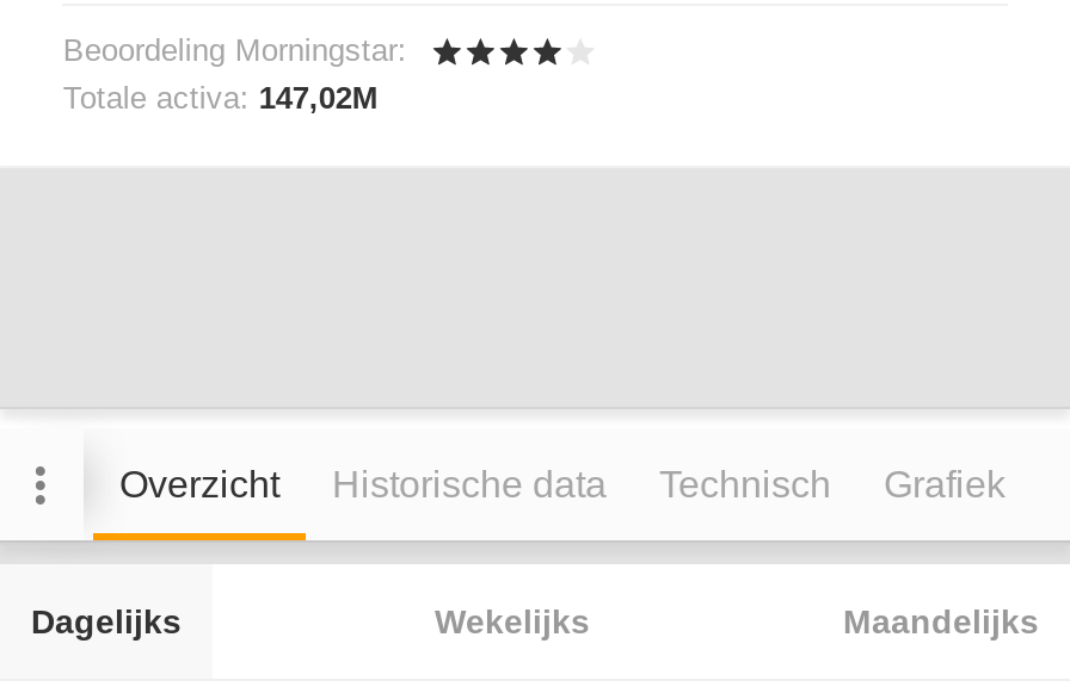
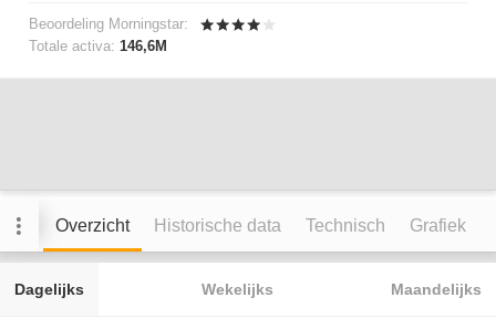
[63,80,378,116] Totale activa: 147,02M -> [29,38,168,54] Totale activa: 146,6M

